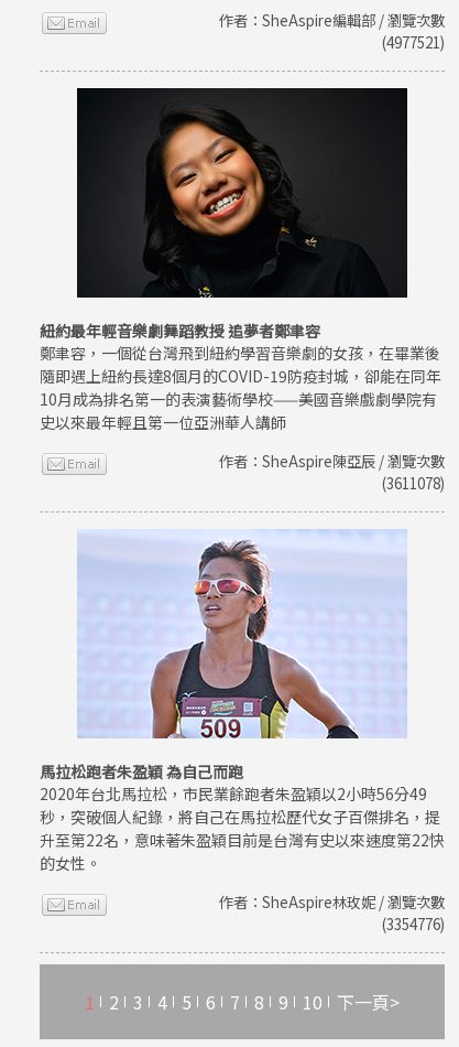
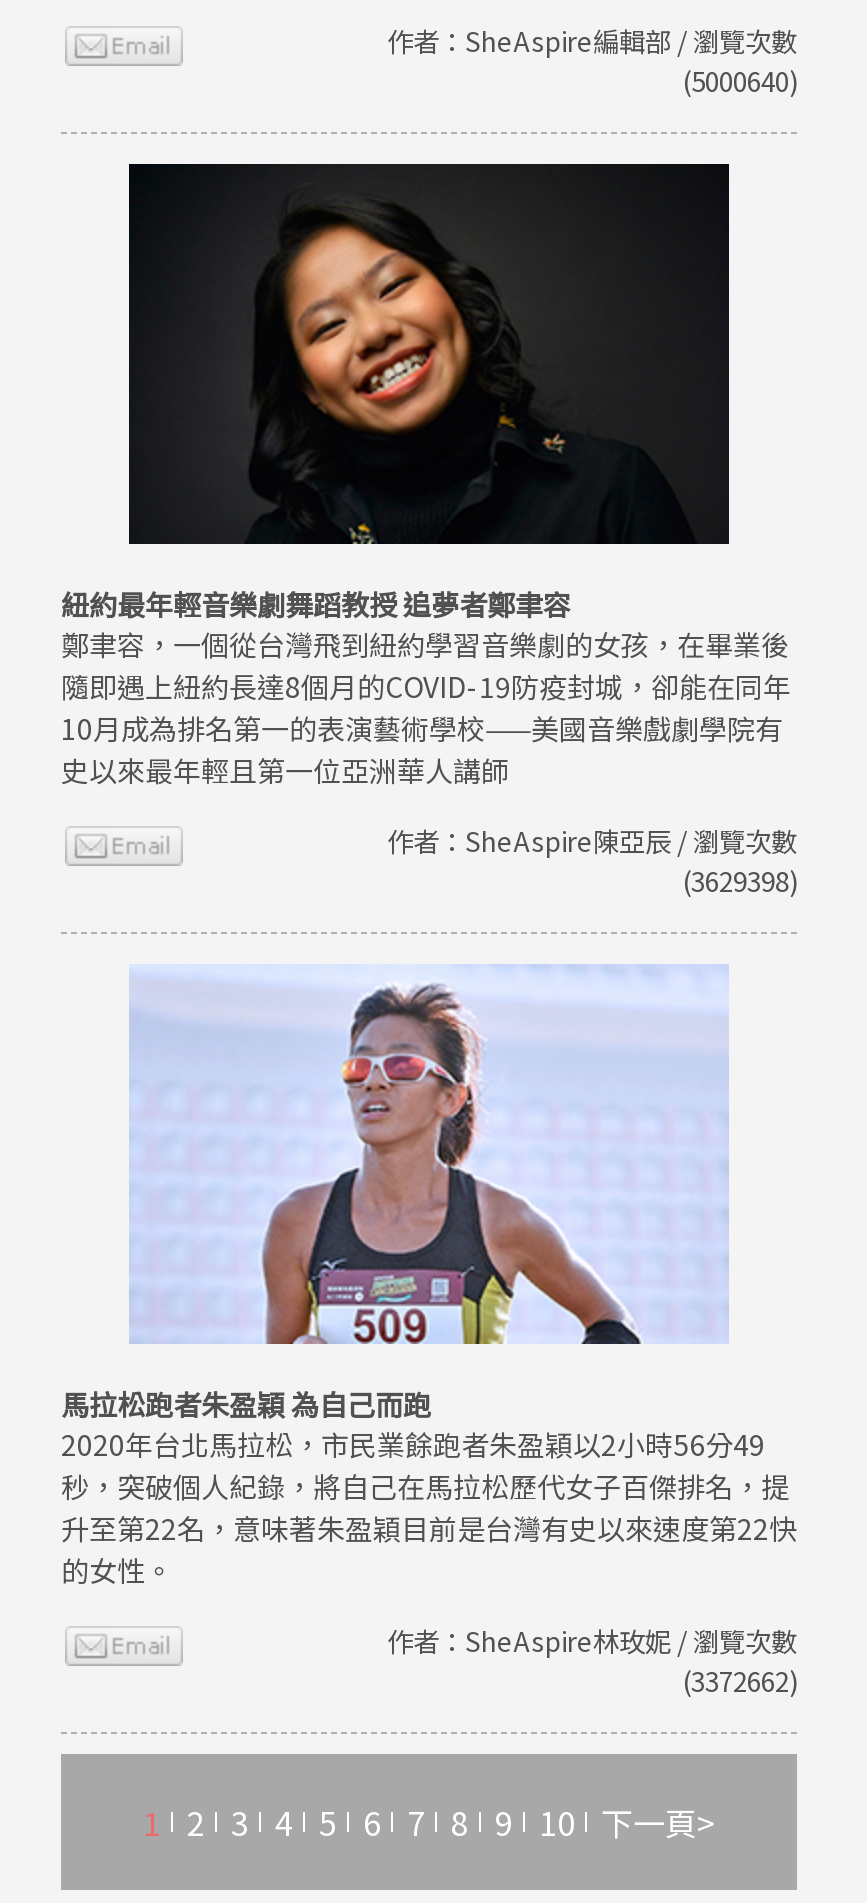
[382,32,445,53] (4977521) -> [683,61,797,99] (5000640)
[382,472,445,493] (3611078) -> [683,861,797,899] (3629398)
[382,913,445,934] (3354776) -> [683,1661,797,1699] (3372662)

